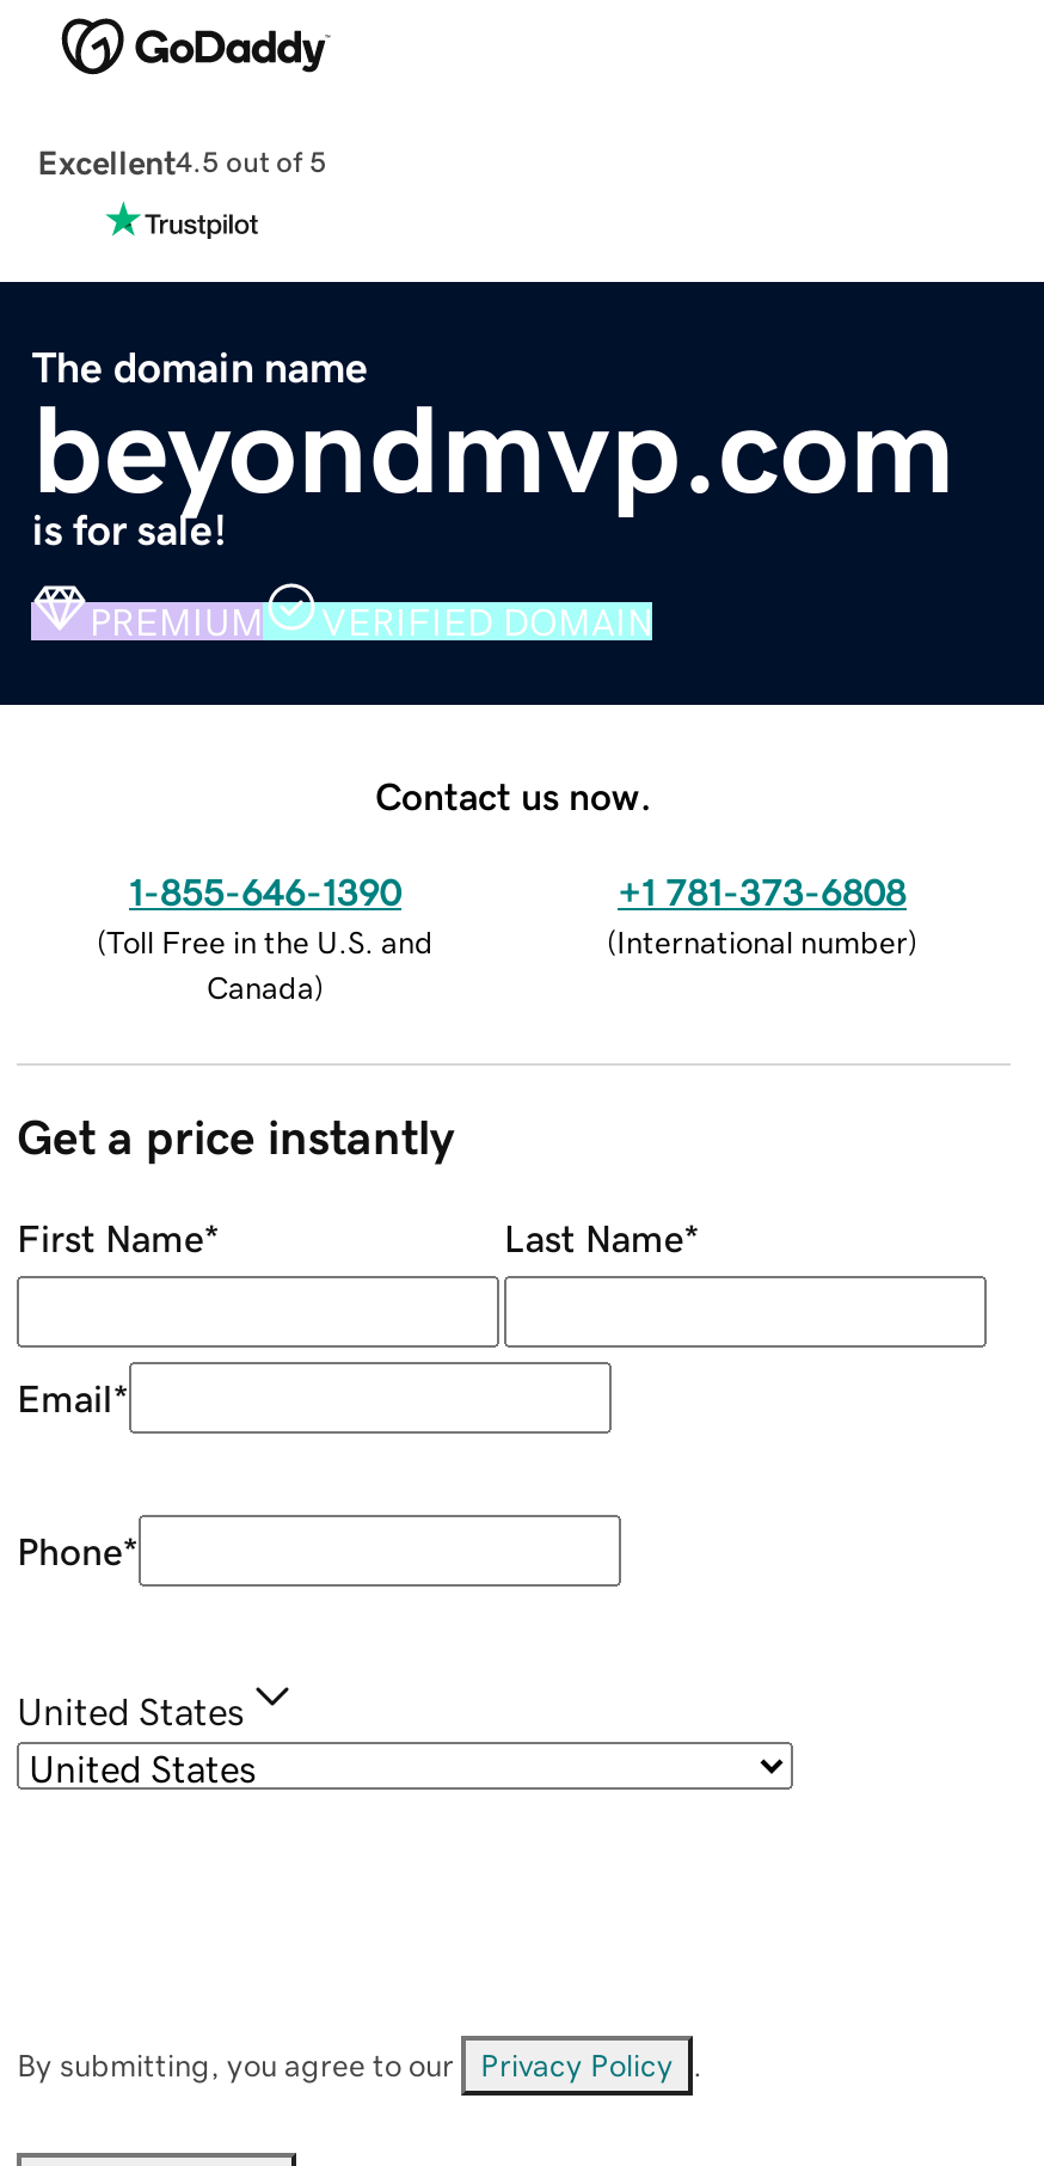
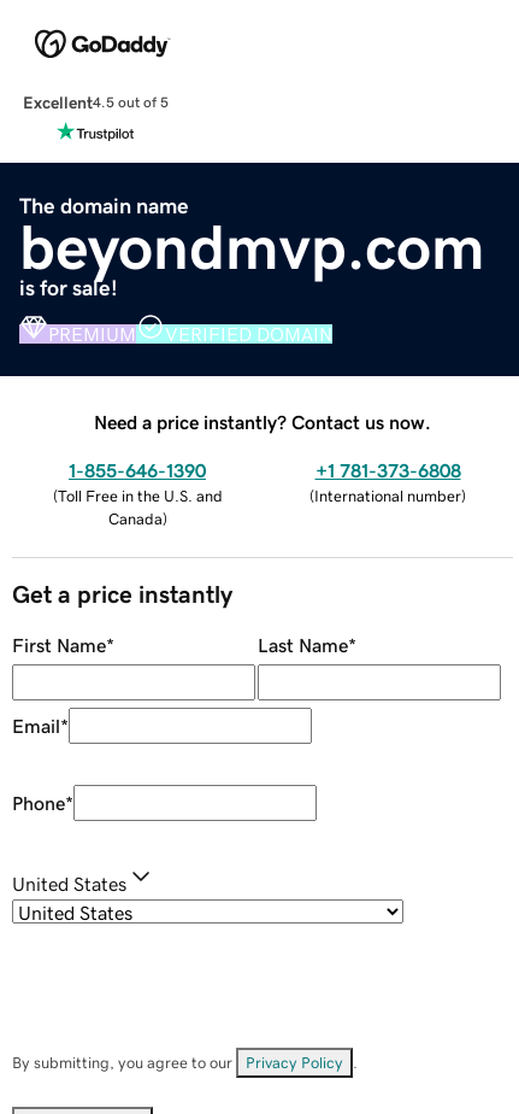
[375,776,652,814] Contact us now. -> [94,412,431,431] Need a price instantly? Contact us now.

